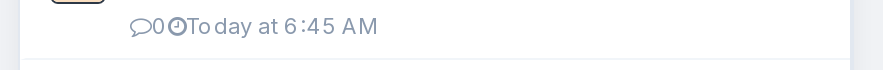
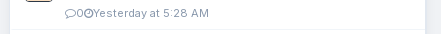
[186,12,378,40] Today at 6:45 AM -> [93,6,209,20] Yesterday at 5:28 AM

